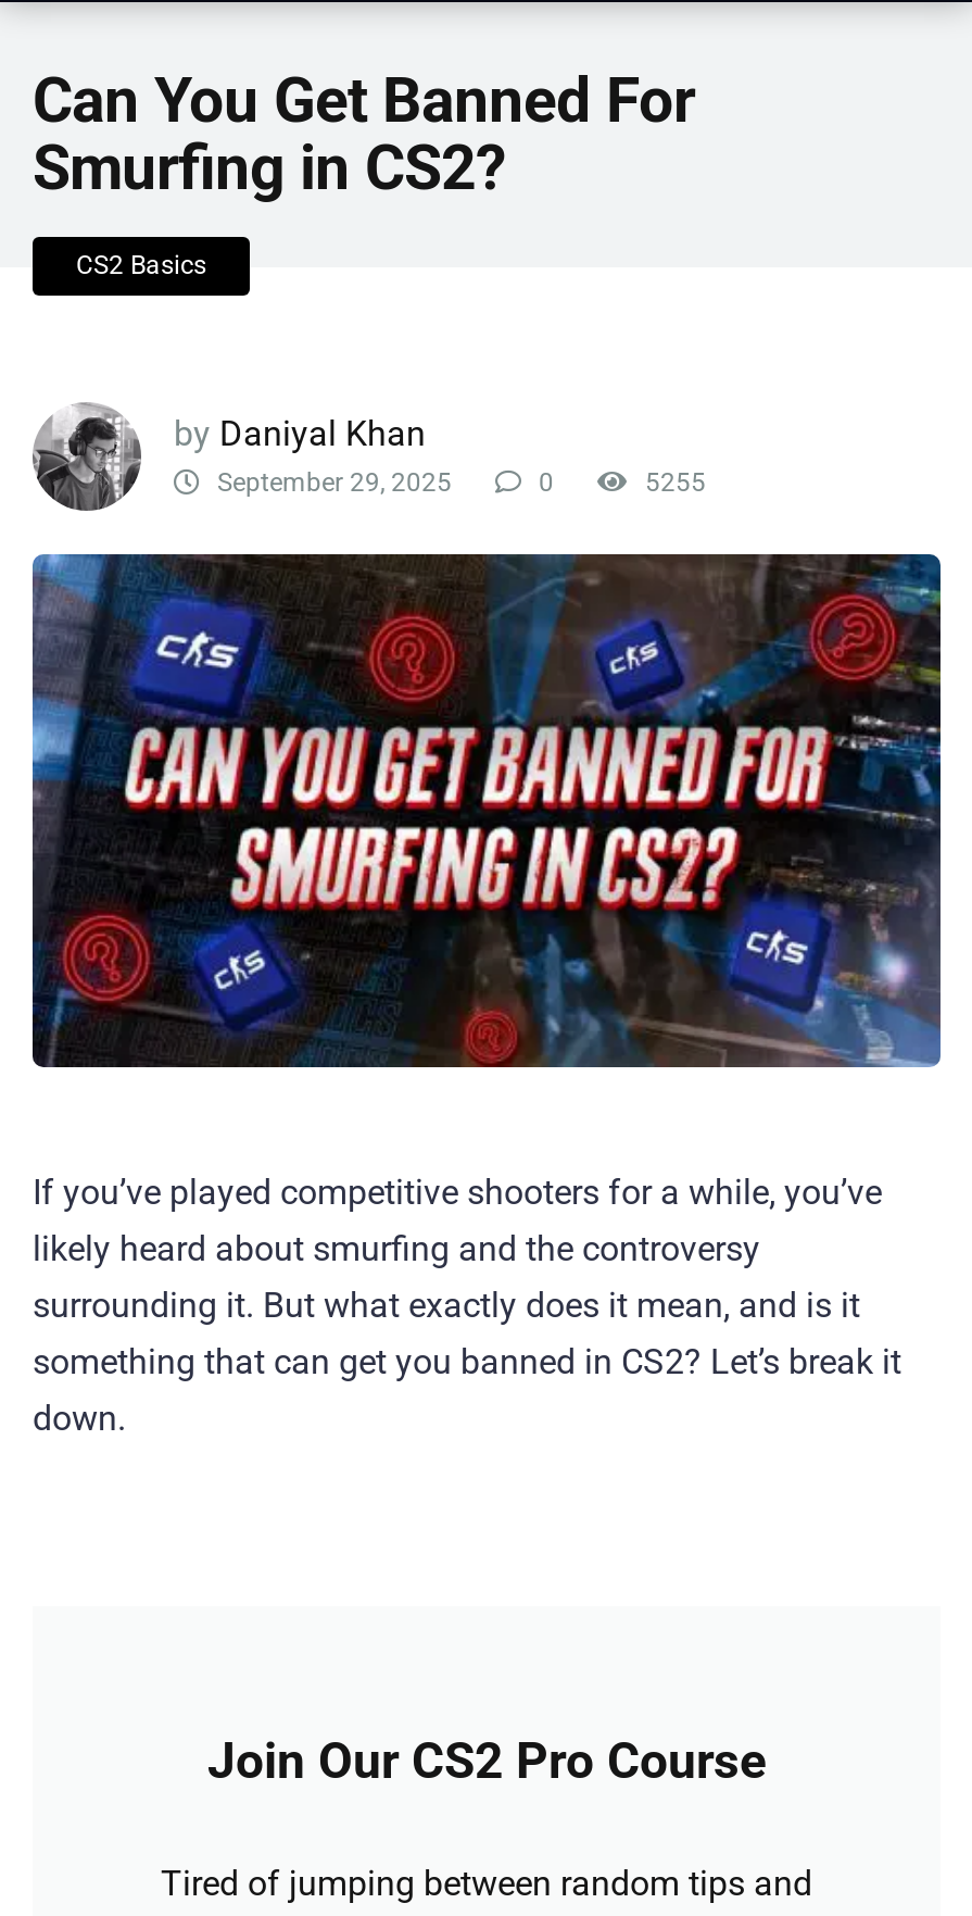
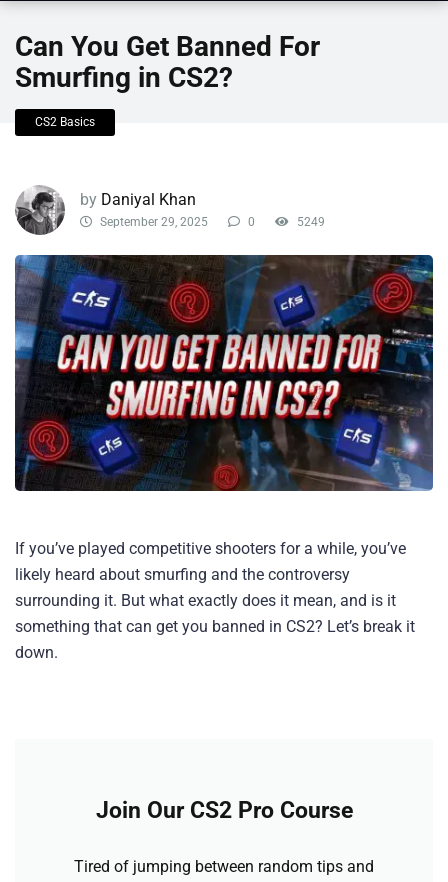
[639,467,706,498] 5255 -> [294,215,325,229] 5249

